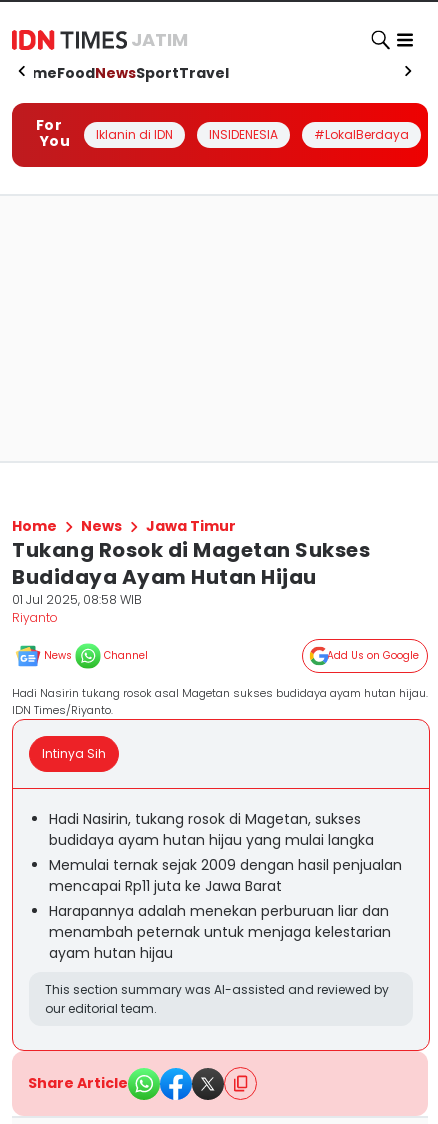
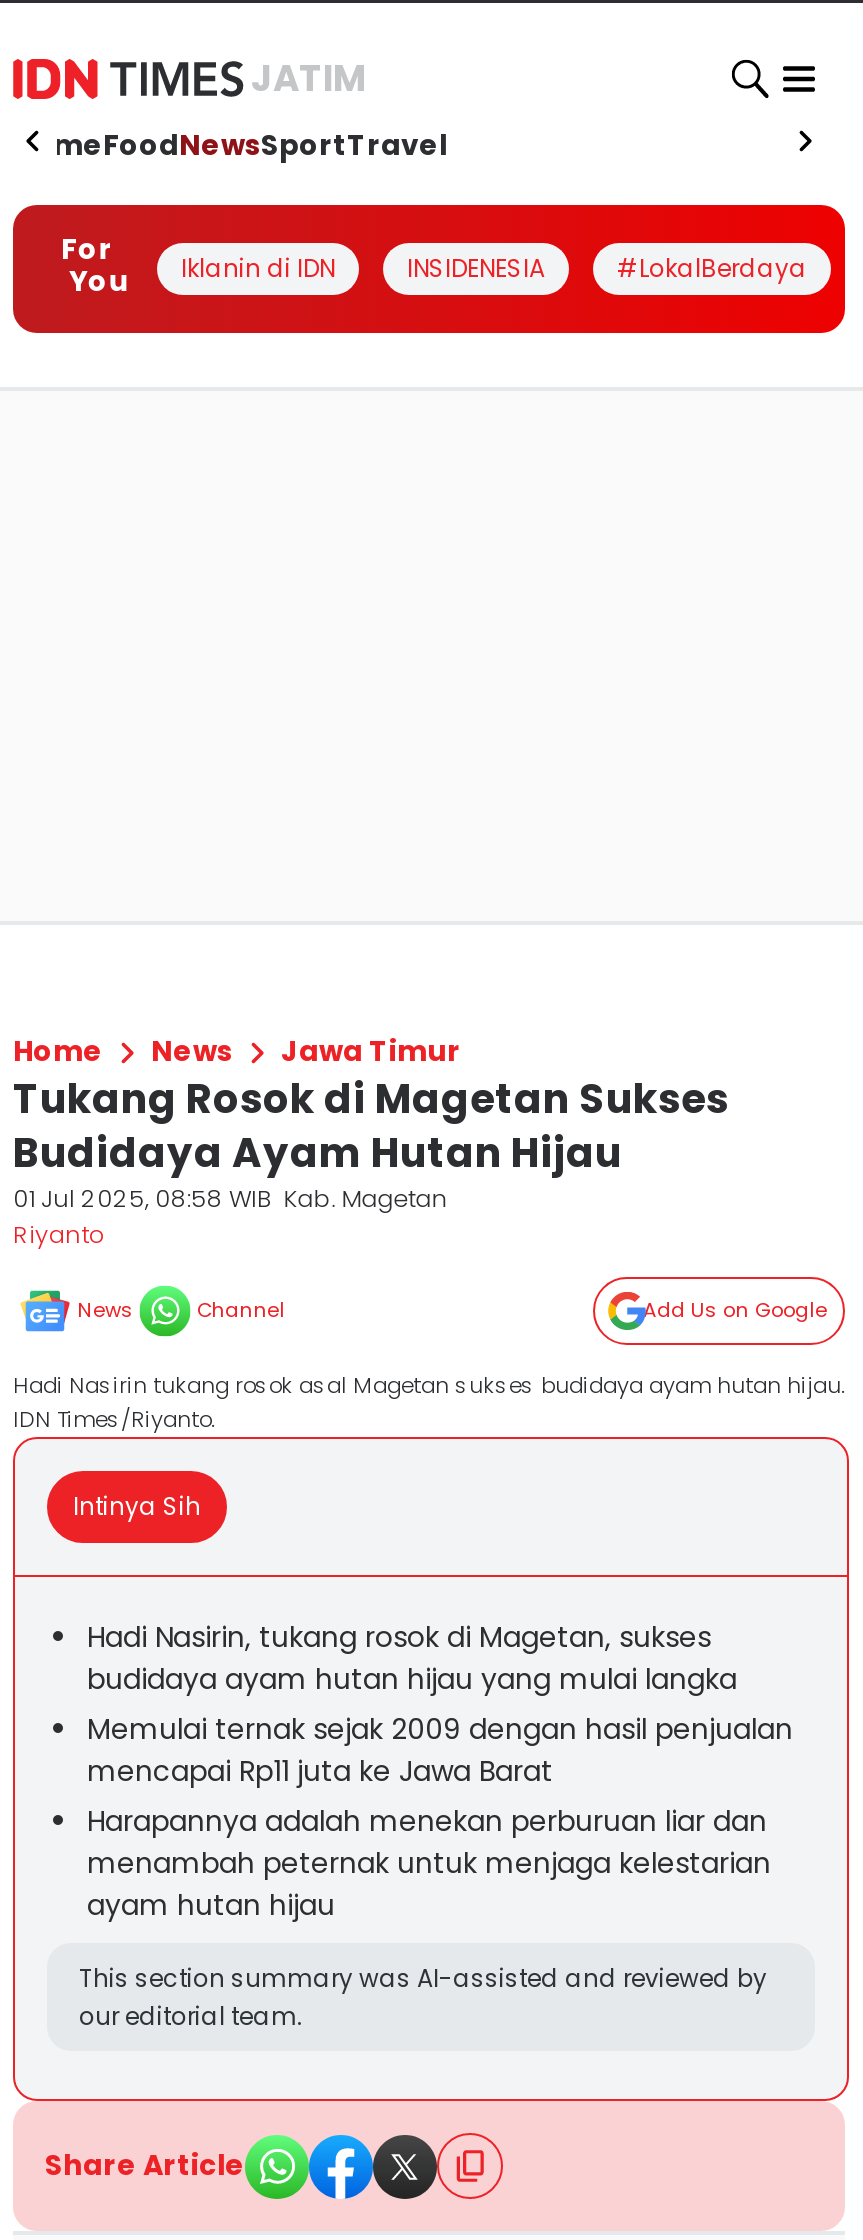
[12,591,142,608] 01 Jul 2025, 08:58 WIB -> [13,1181,447,1215] 01 Jul 2025, 08:58 WIB Kab. Magetan

